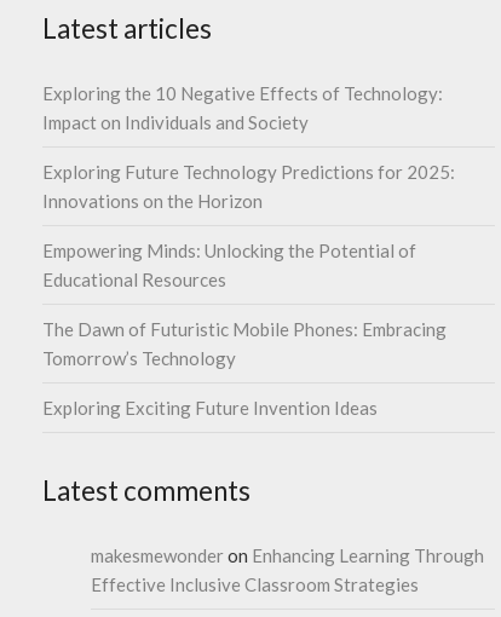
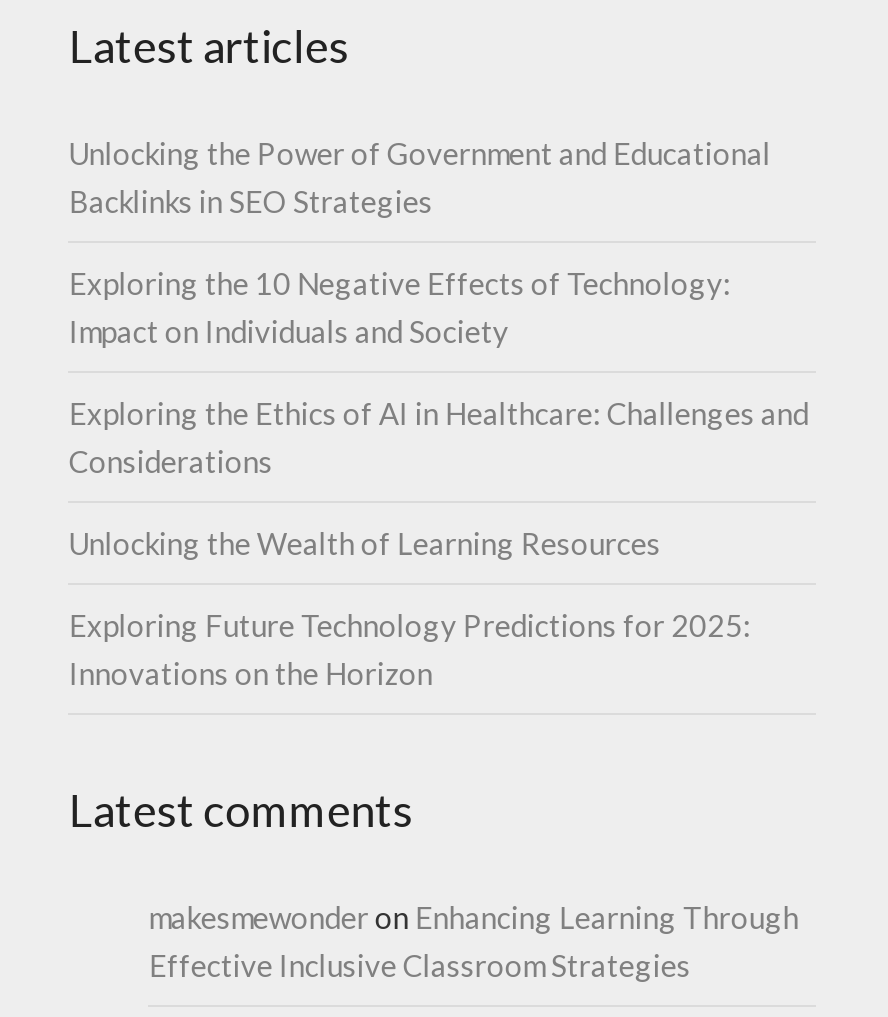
none -> [69,135,771,219] Unlocking the Power of Government and Educational | Backlinks in SEO Strategies
moved [43,83,443,133] -> [69,265,731,349]: Exploring the 10 Negative Effects of Technology: | Impact on Individuals and Society
none -> [69,395,809,561] Exploring the Ethics of AI in Healthcare: Challenges and | Considerations | Unlocking the Wealth of Learning Resources
moved [43,161,455,212] -> [69,607,751,691]: Exploring Future Technology Predictions for 2025: | Innovations on the Horizon
[43,240,447,419] Empowering Minds: Unlocking the Potential of | Educational Resources | The Dawn of Futuristic Mobile Phones: Embracing | Tomorrow’s Technology | Exploring Exciting Future Invention Ideas -> none

